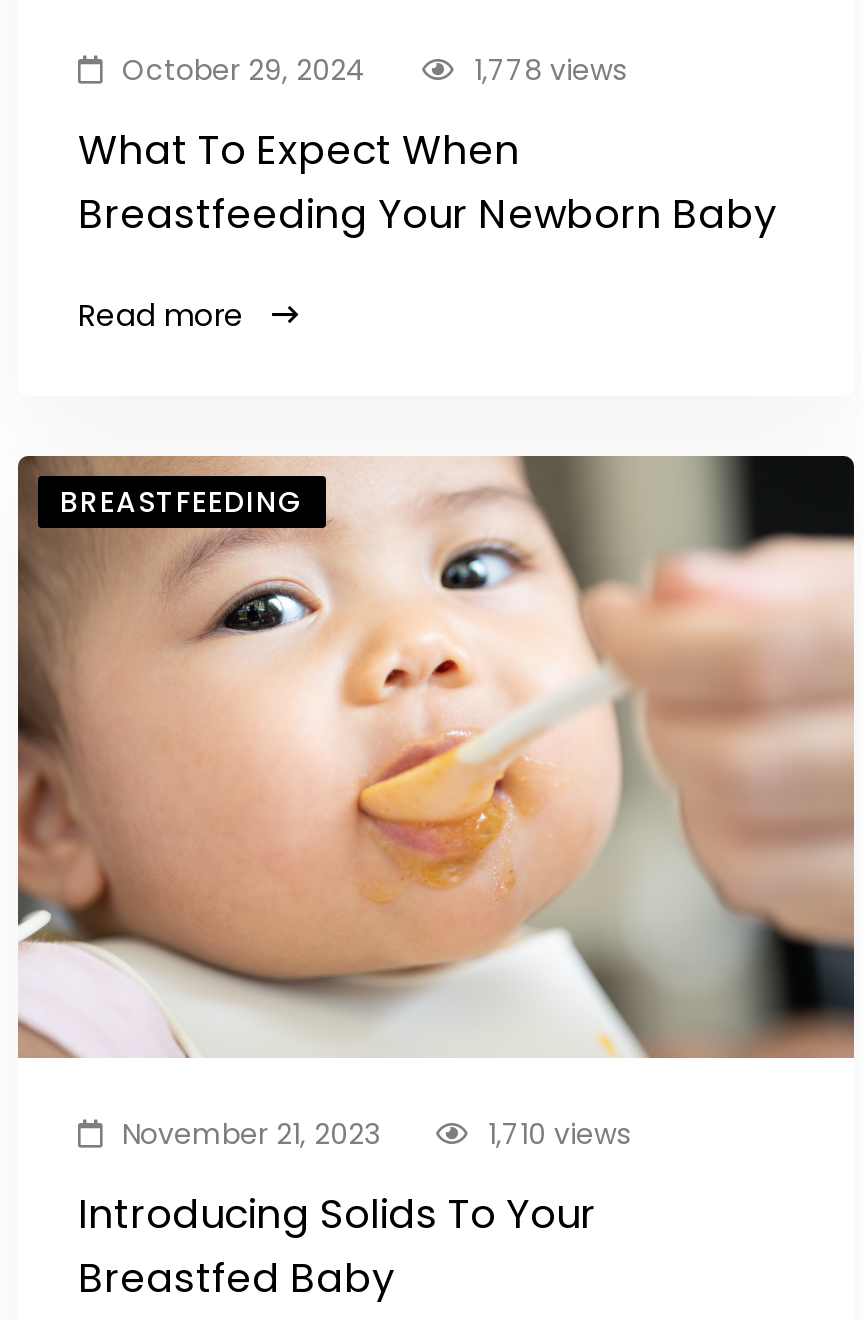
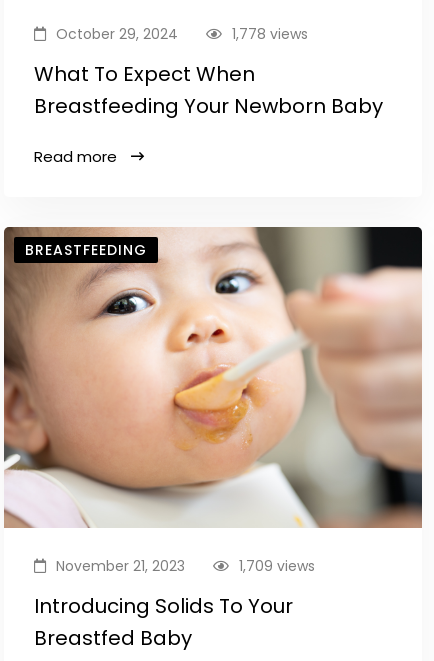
[488,1114,630,1154] 1,710 views -> [239,556,315,576] 1,709 views

